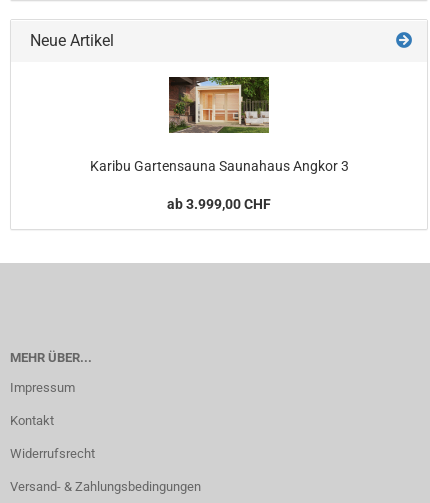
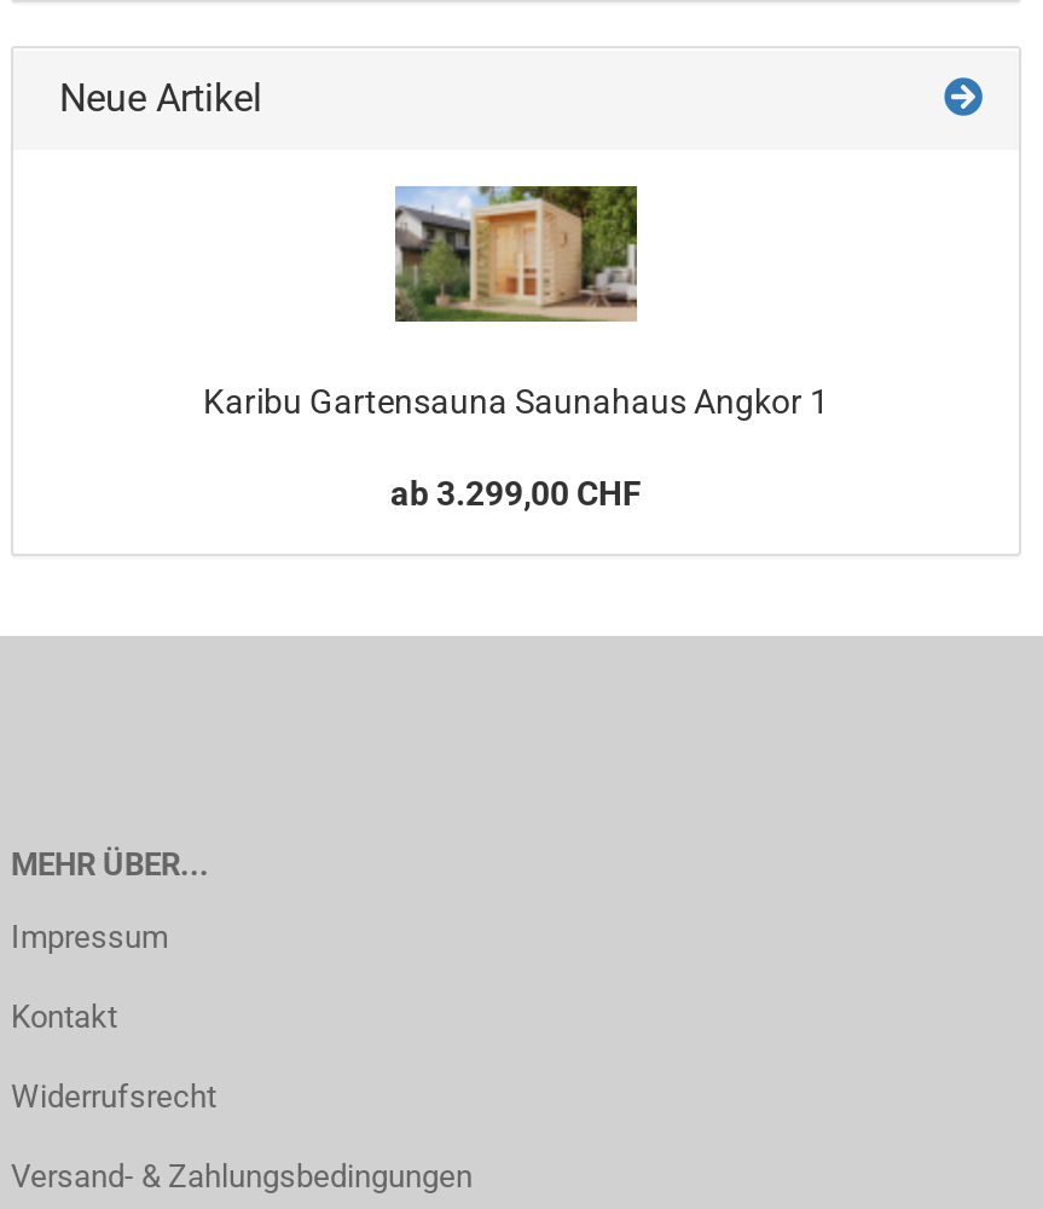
[89,76,348,174] [image] | Karibu Gartensauna Saunahaus Angkor 3 -> [203,184,829,421] [image] | Karibu Gartensauna Saunahaus Angkor 1
[167,196,271,212] ab 3.999,00 CHF -> [390,474,642,513] ab 3.299,00 CHF

